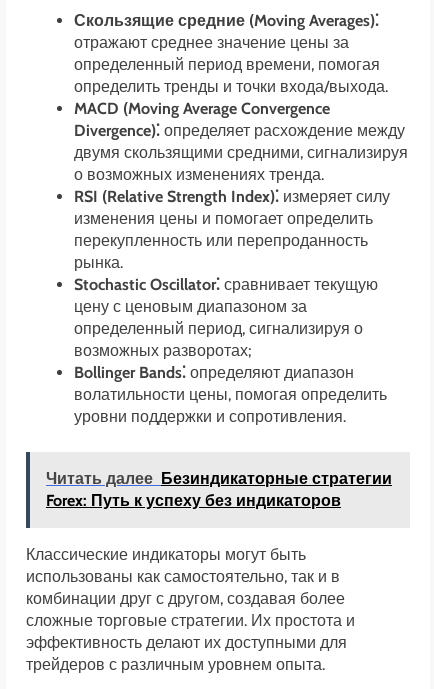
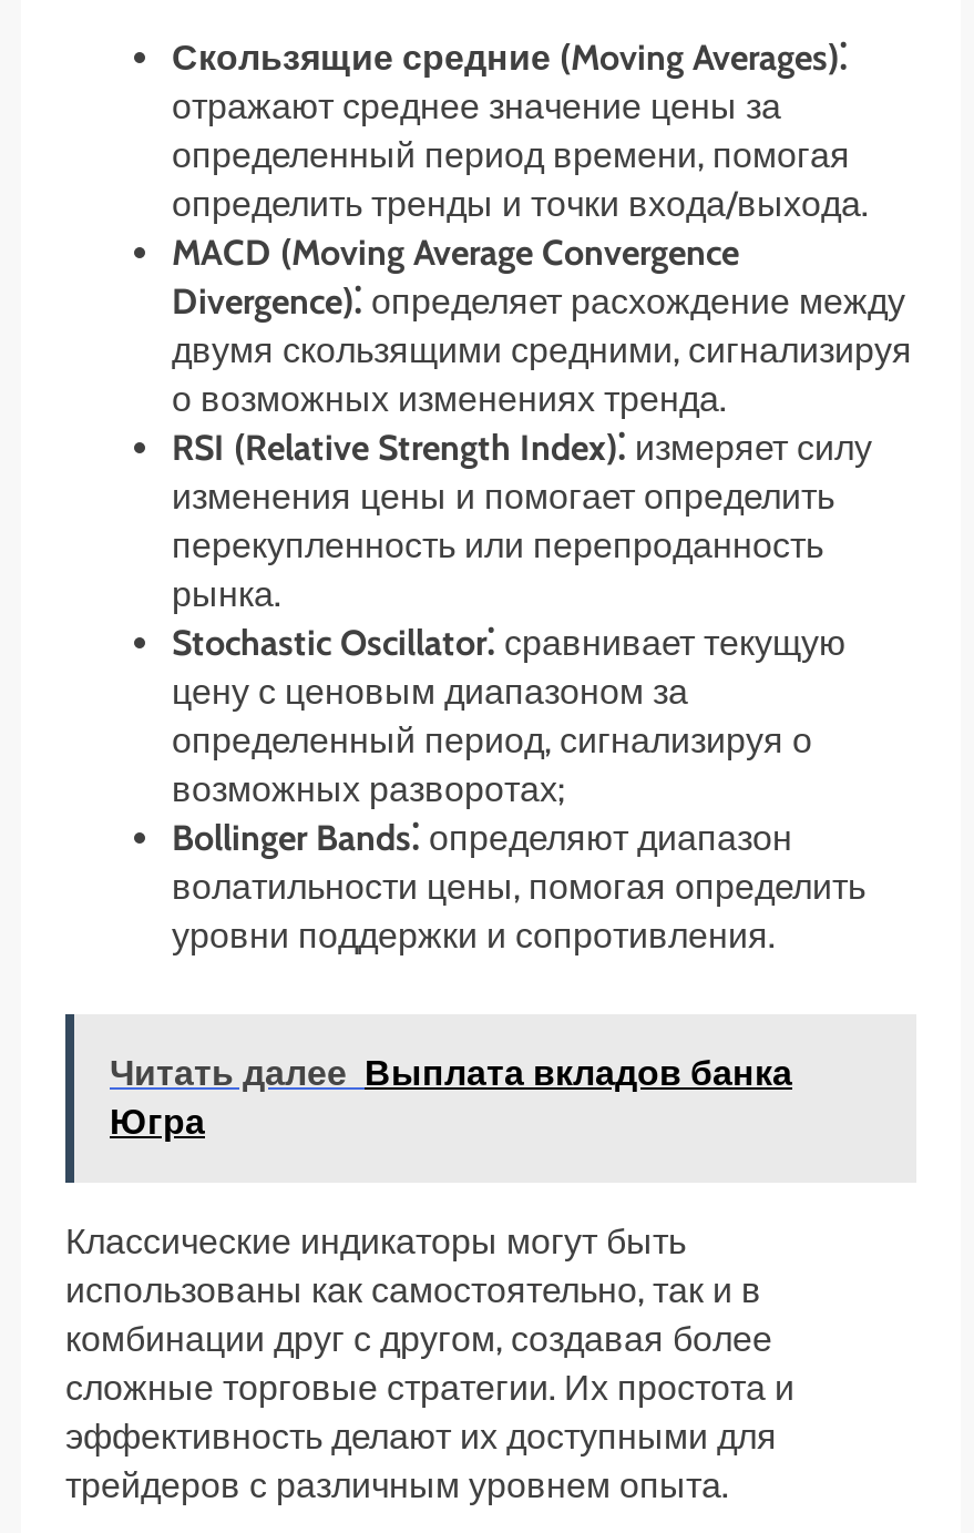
[46,469,392,510] Читать далее Безиндикаторные стратегии | Forex: Путь к успеху без индикаторов -> [110,1052,792,1143] Читать далее Выплата вкладов банка | Югра

